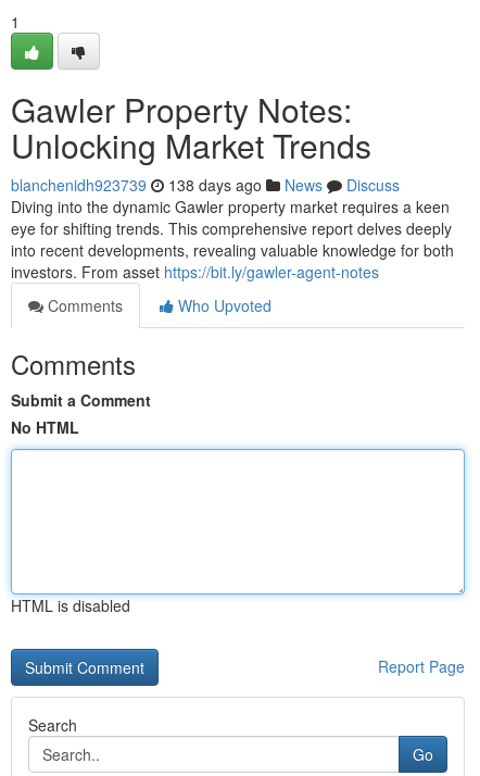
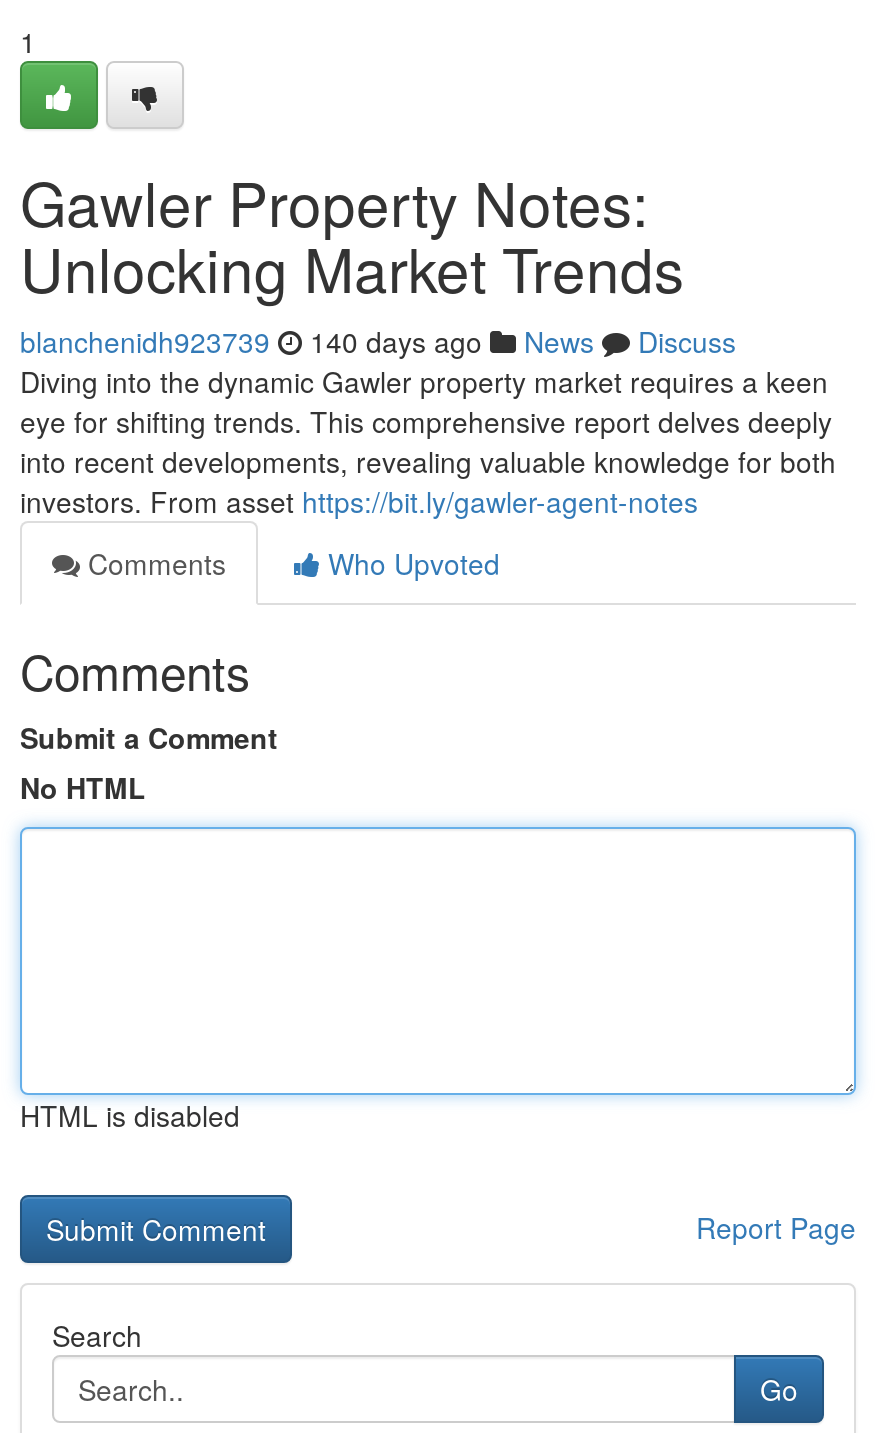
[11,174,400,196] blanchenidh923739 138 days ago News Discuss -> [20,321,736,361] blanchenidh923739 140 days ago News Discuss

